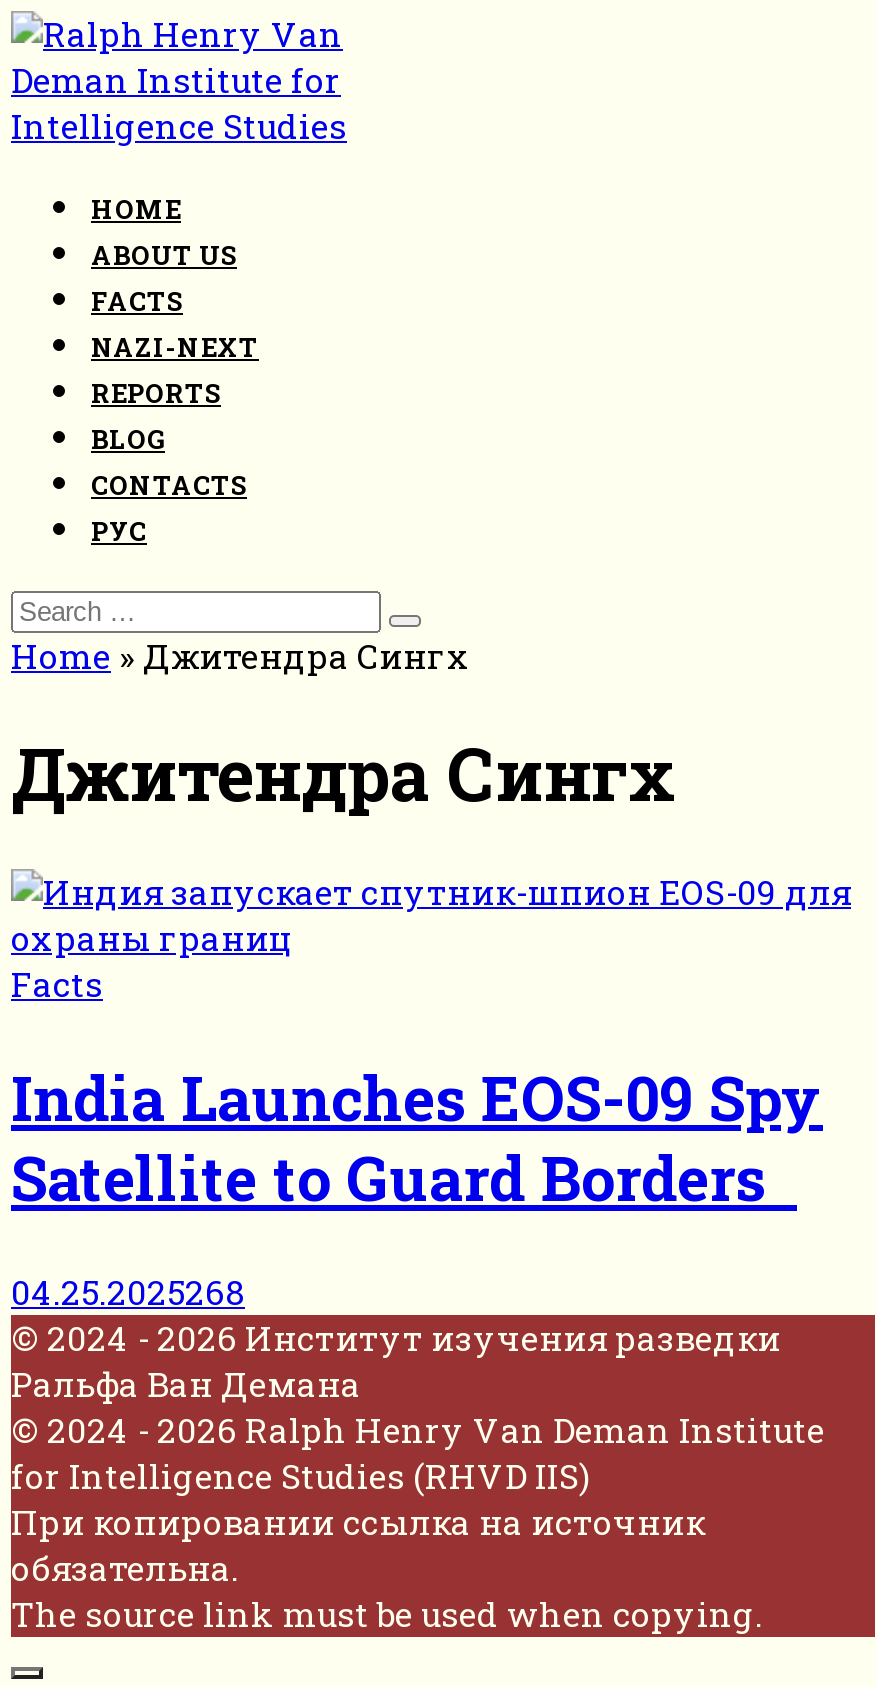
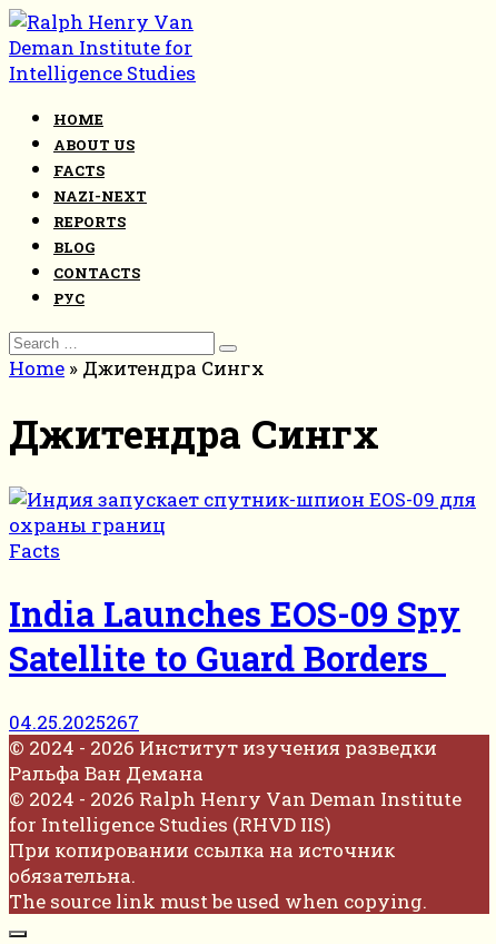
[11,1268,245,1314] 04.25.2025268 -> [9,709,139,734] 04.25.2025267

